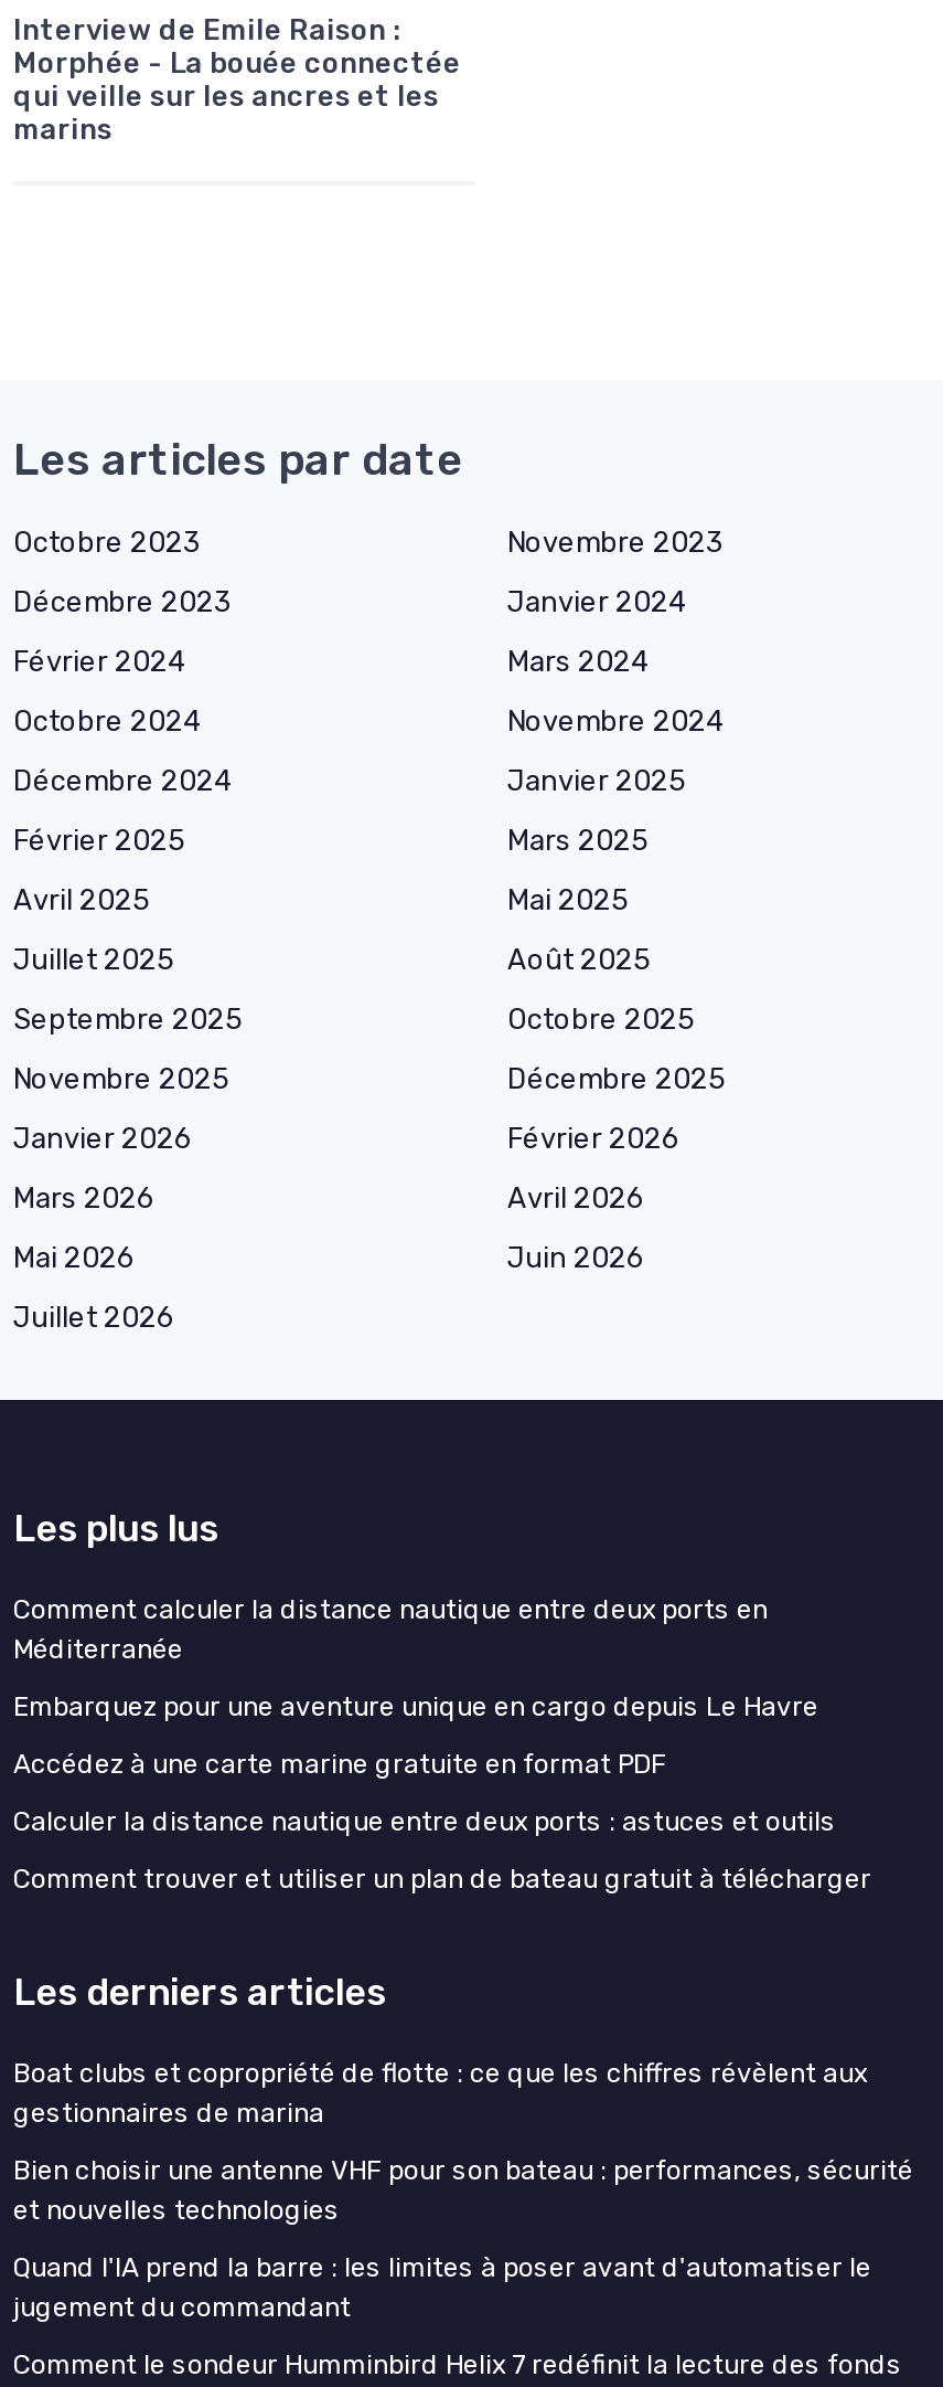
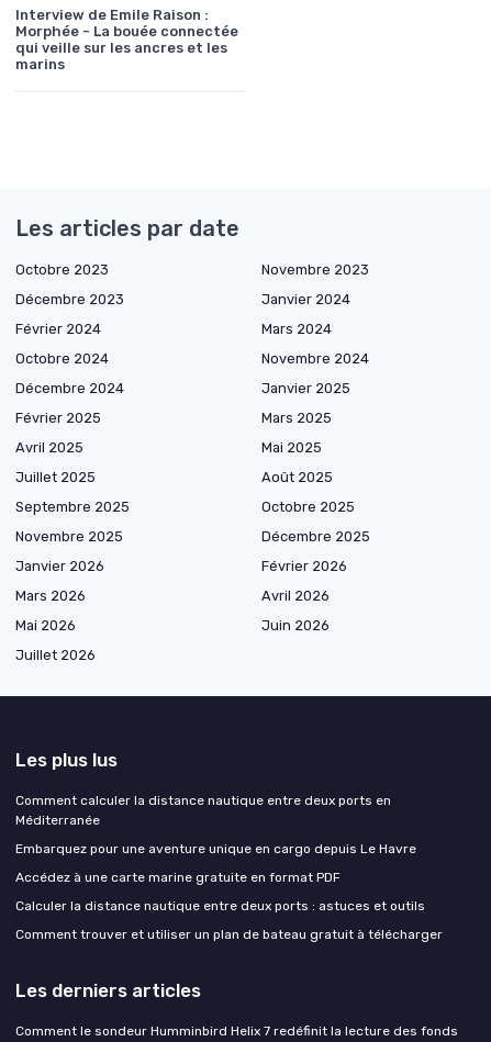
[13,2059,913,2324] Boat clubs et copropriété de flotte : ce que les chiffres révèlent aux | gestionnaires de marina | Bien choisir une antenne VHF pour son bateau : performances, sécurité | et nouvelles technologies | Quand l'IA prend la barre : les limites à poser avant d'automatiser le | jugement du commandant -> none

